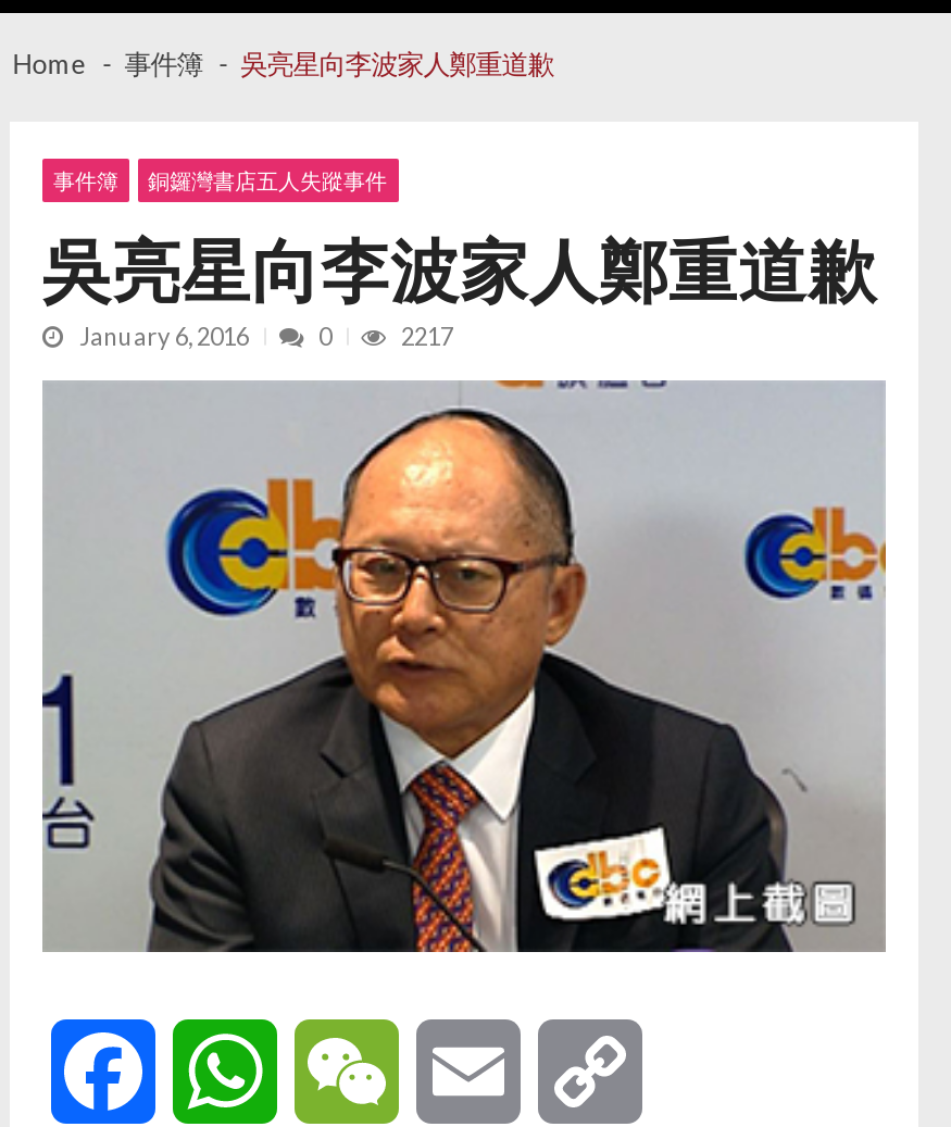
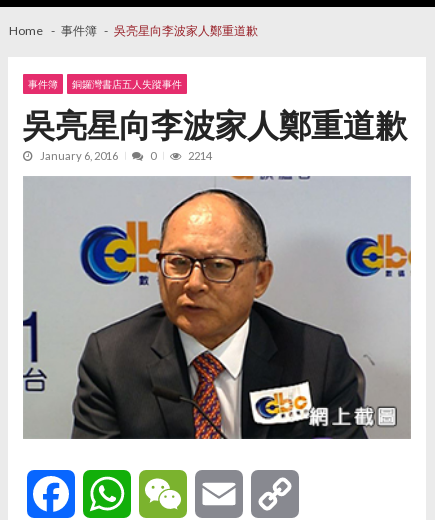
[401,323,453,351] 2217 -> [188,149,212,162] 2214

